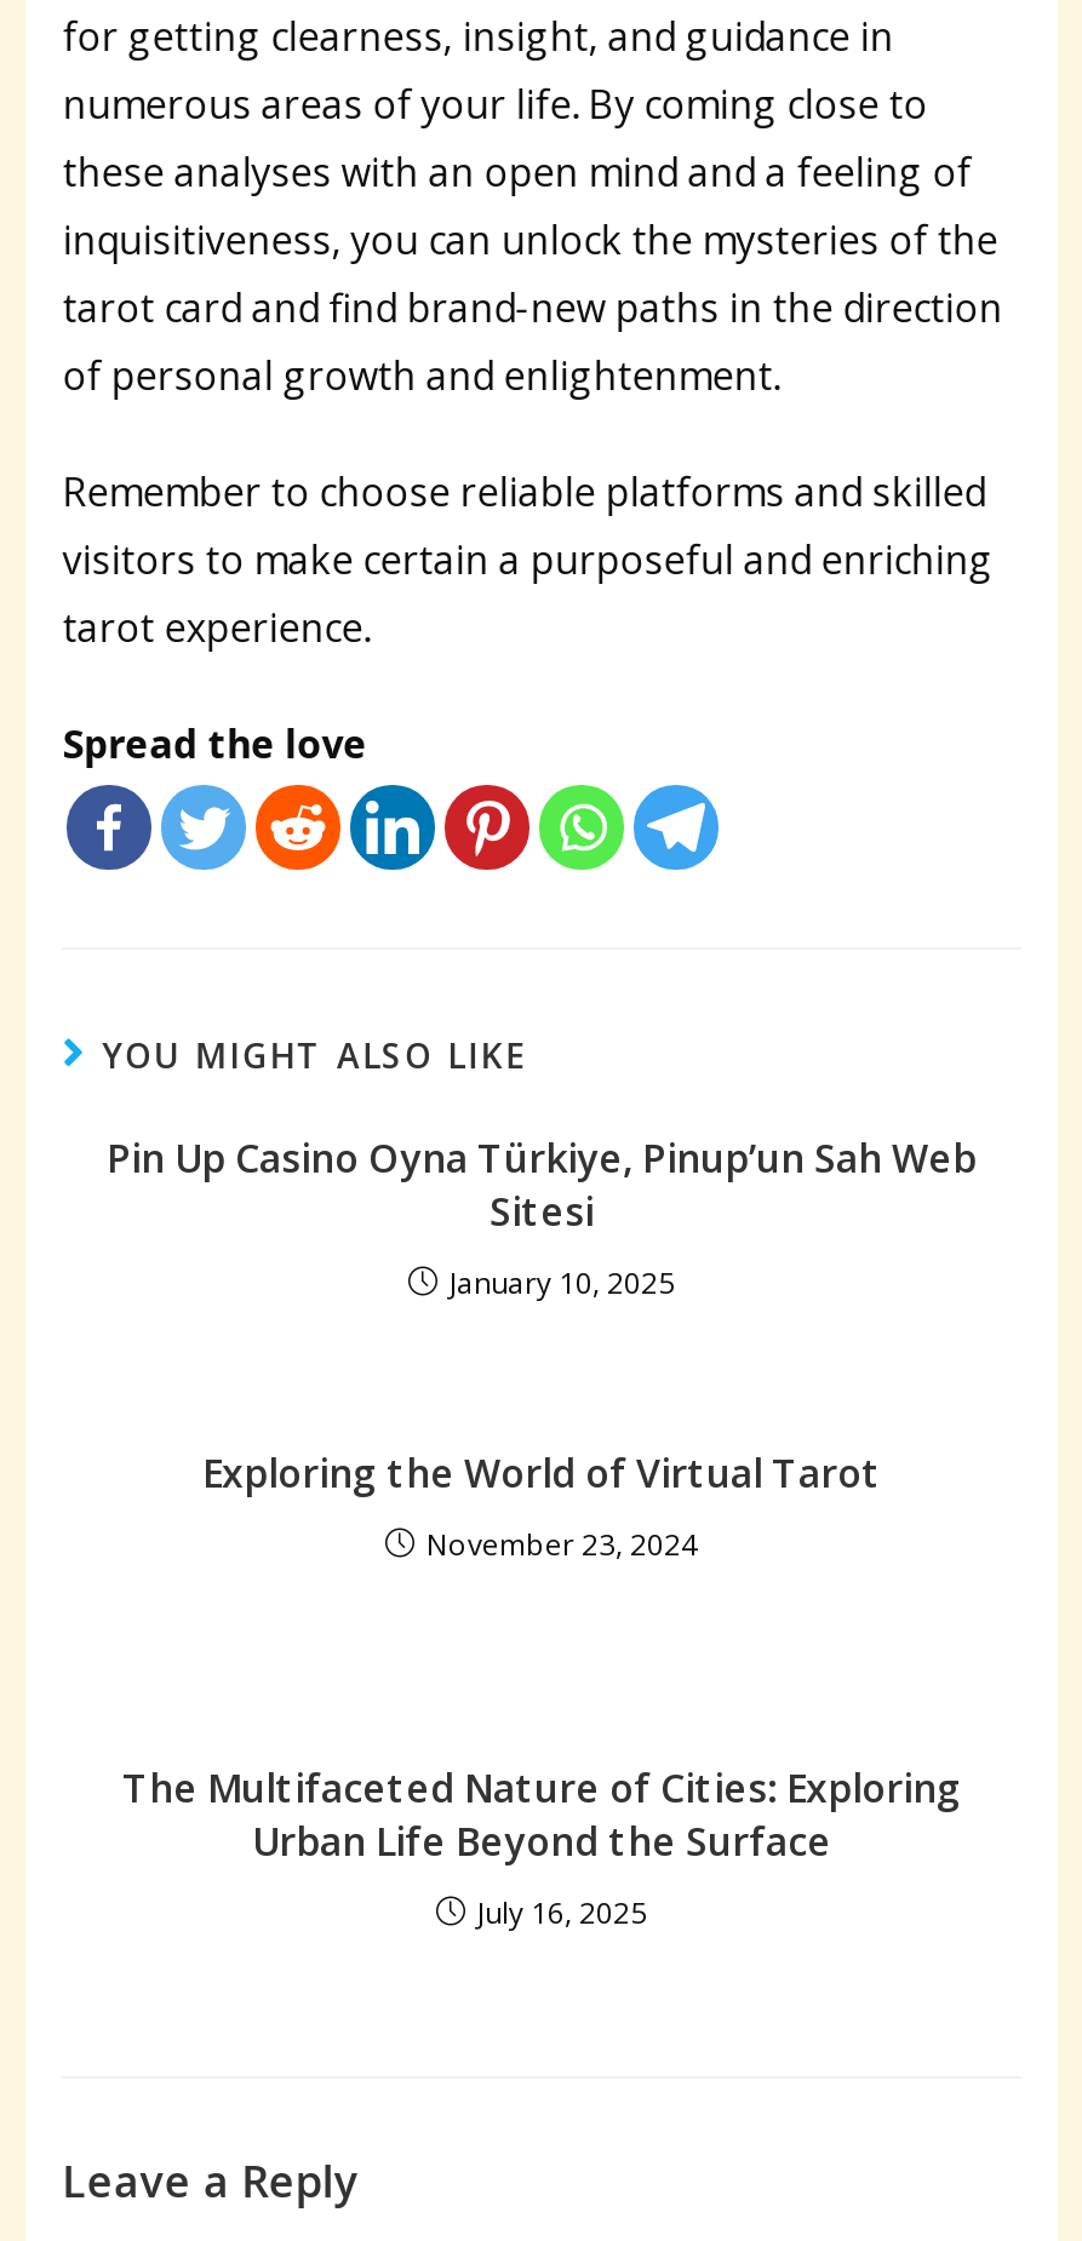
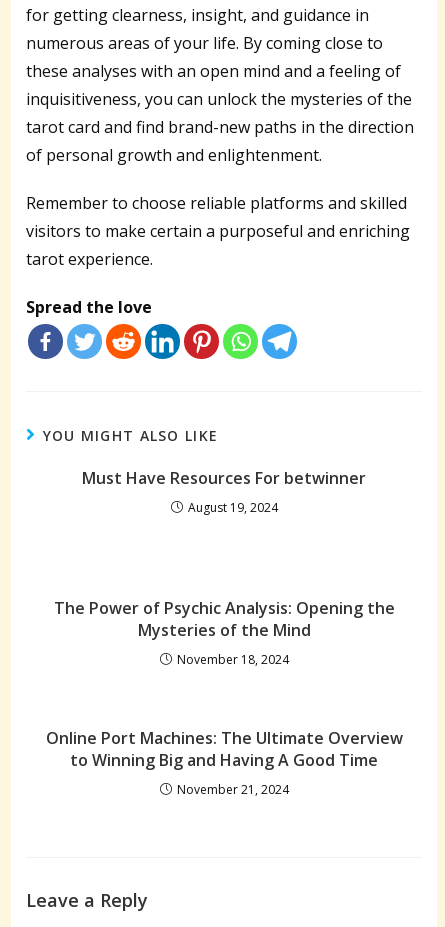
[107,1132,977,1238] Pin Up Casino Oyna Türkiye, Pinup’un Sah Web | Sitesi -> [82,467,366,489] Must Have Resources For betwinner
[450,1262,675,1304] January 10, 2025 -> [187,499,277,516] August 19, 2024
[202,1447,881,1500] Exploring the World of Virtual Tarot -> [53,597,394,641] The Power of Psychic Analysis: Opening the | Mysteries of the Mind
[426,1524,698,1565] November 23, 2024 -> [176,651,288,668] November 18, 2024
[122,1762,961,1868] The Multifaceted Nature of Cities: Exploring | Urban Life Beyond the Surface -> [45,727,402,771] Online Port Machines: The Ultimate Overview | to Winning Big and Having A Good Time
[477,1892,647,1934] July 16, 2025 -> [176,781,288,798] November 21, 2024

